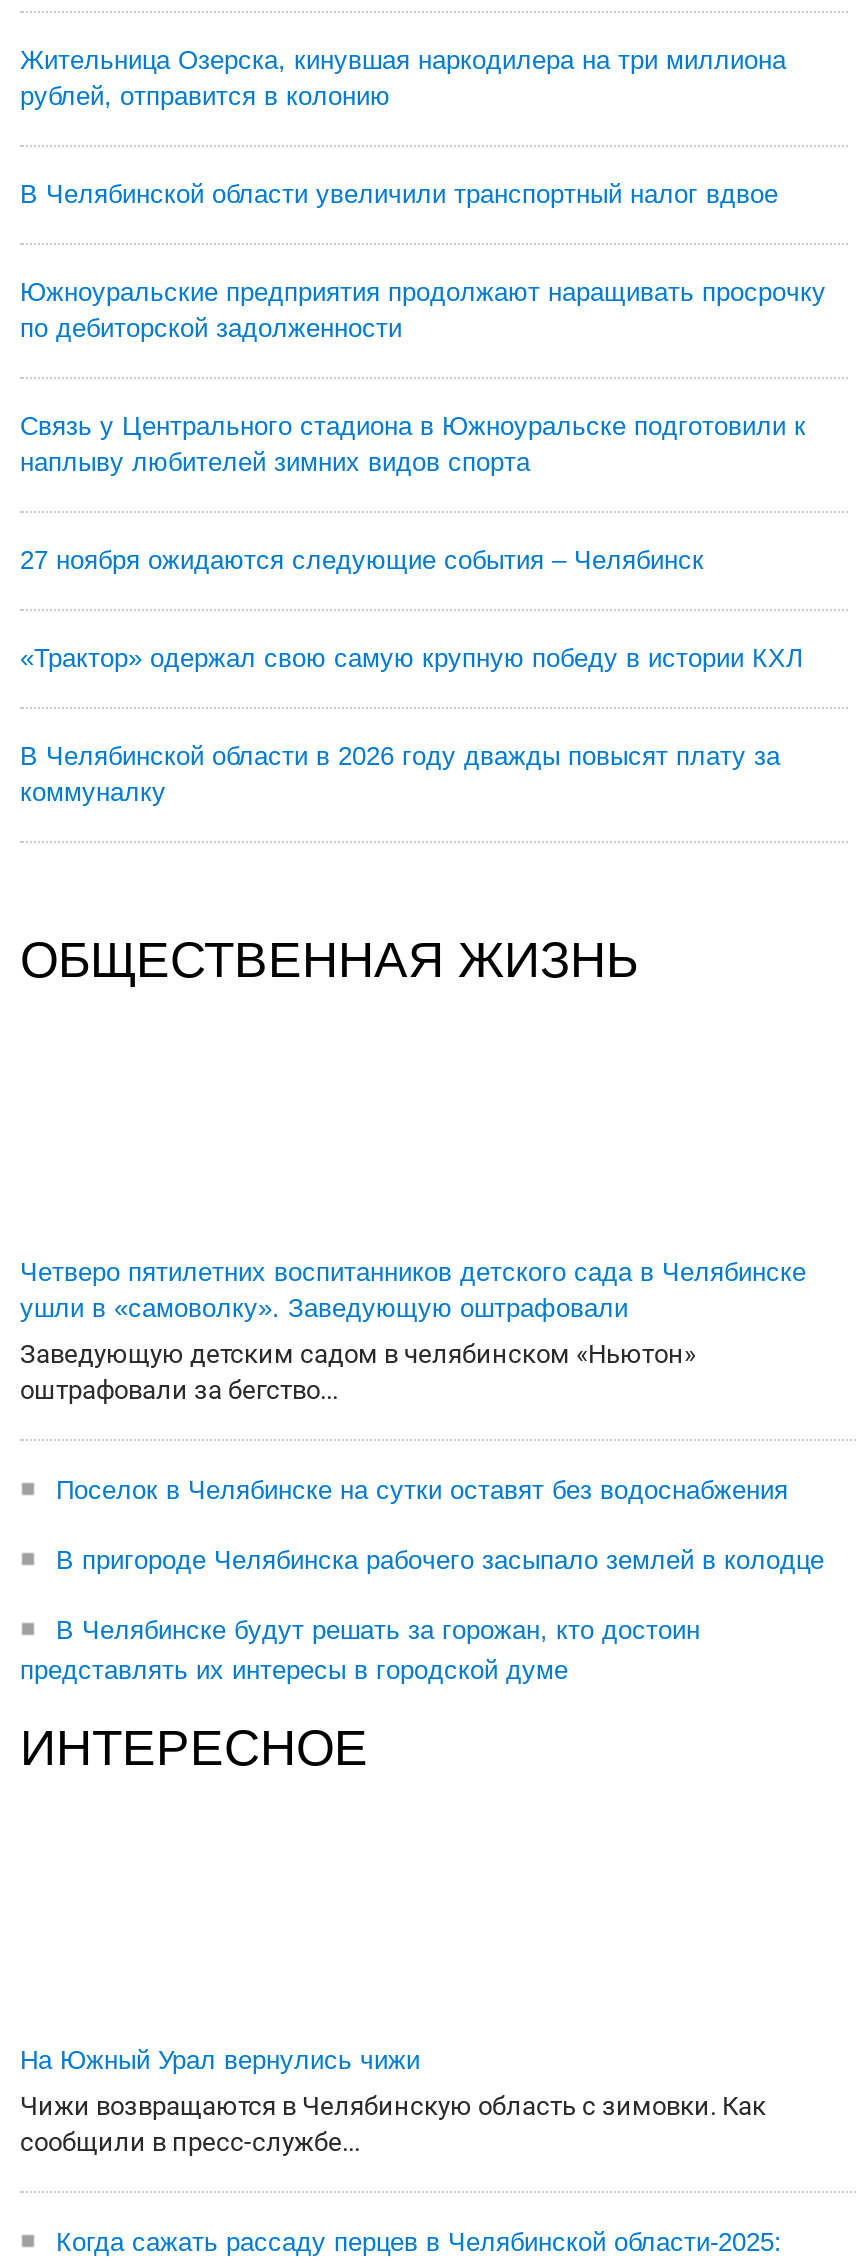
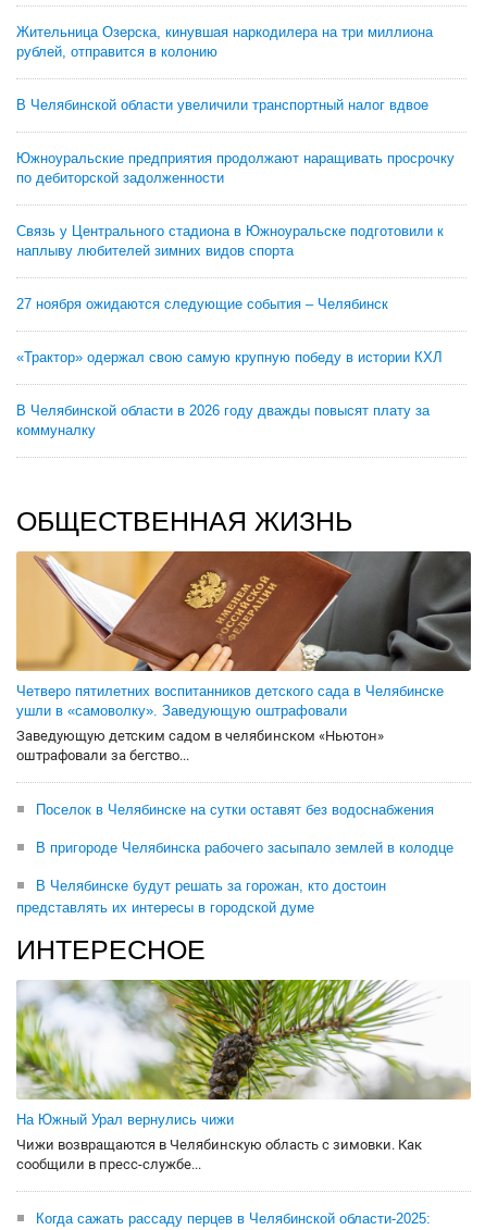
none -> [15,550,472,672] [image]
none -> [15,979,472,1101] [image]

